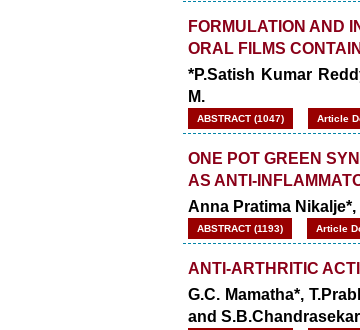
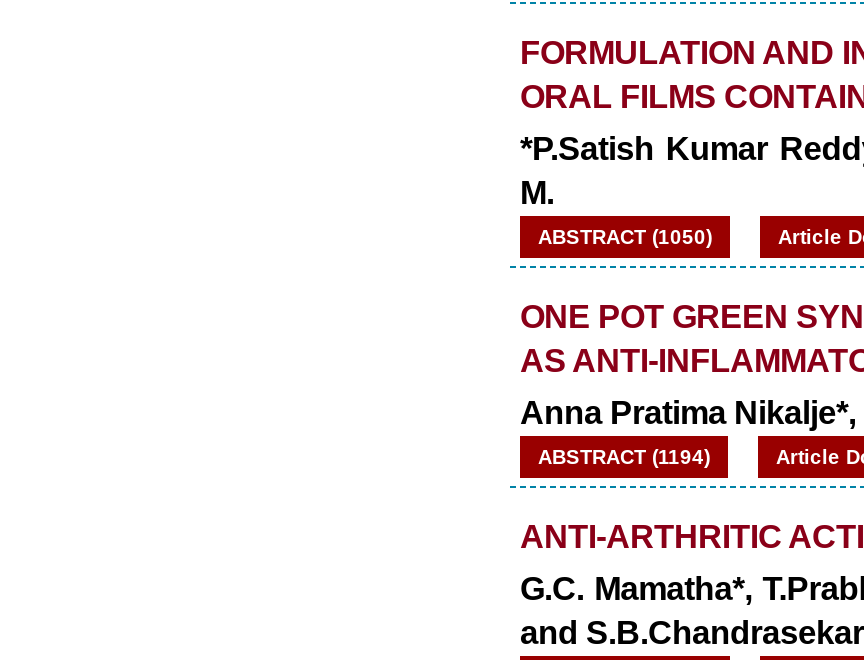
[197,113,284,124] ABSTRACT (1047) -> [538,226,712,248] ABSTRACT (1050)
[197,223,283,234] ABSTRACT (1193) -> [538,446,710,468] ABSTRACT (1194)

